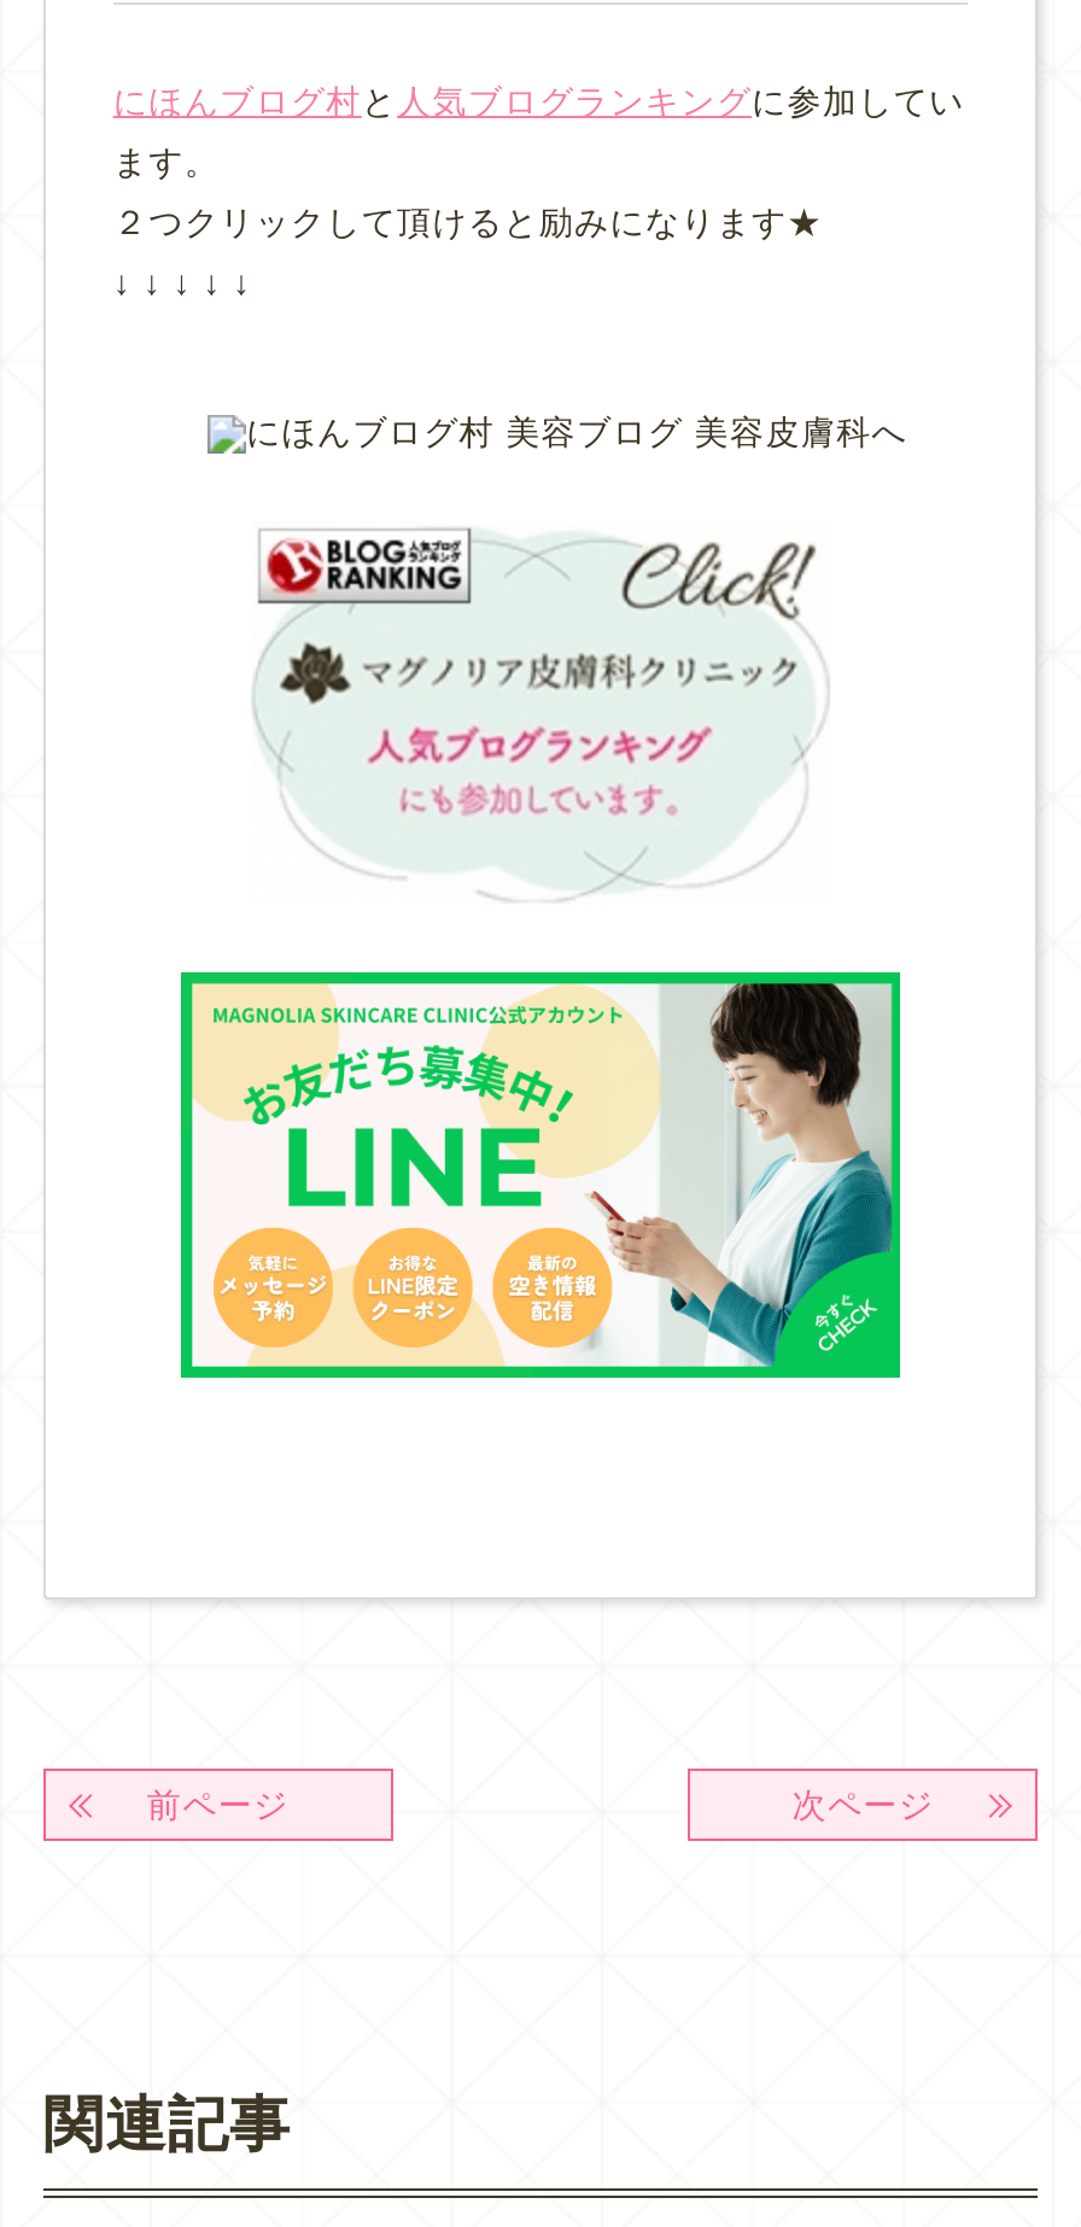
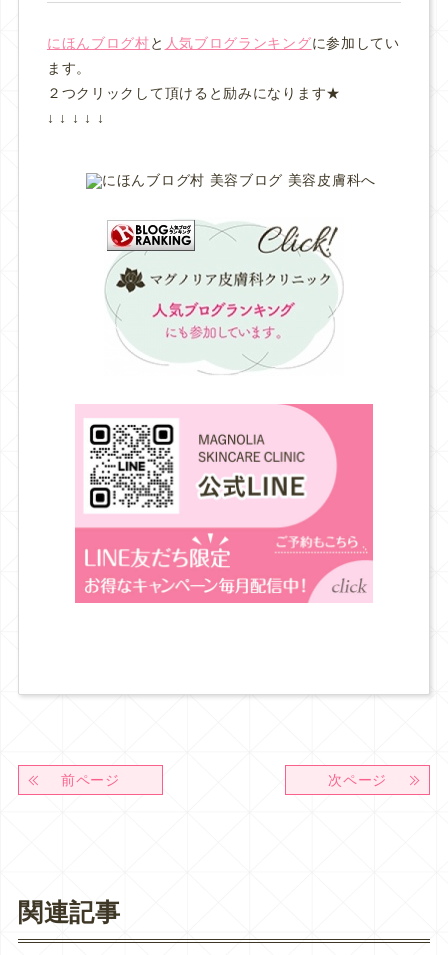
[179,970,902,1380] [image] -> [74,403,374,604] [image]

